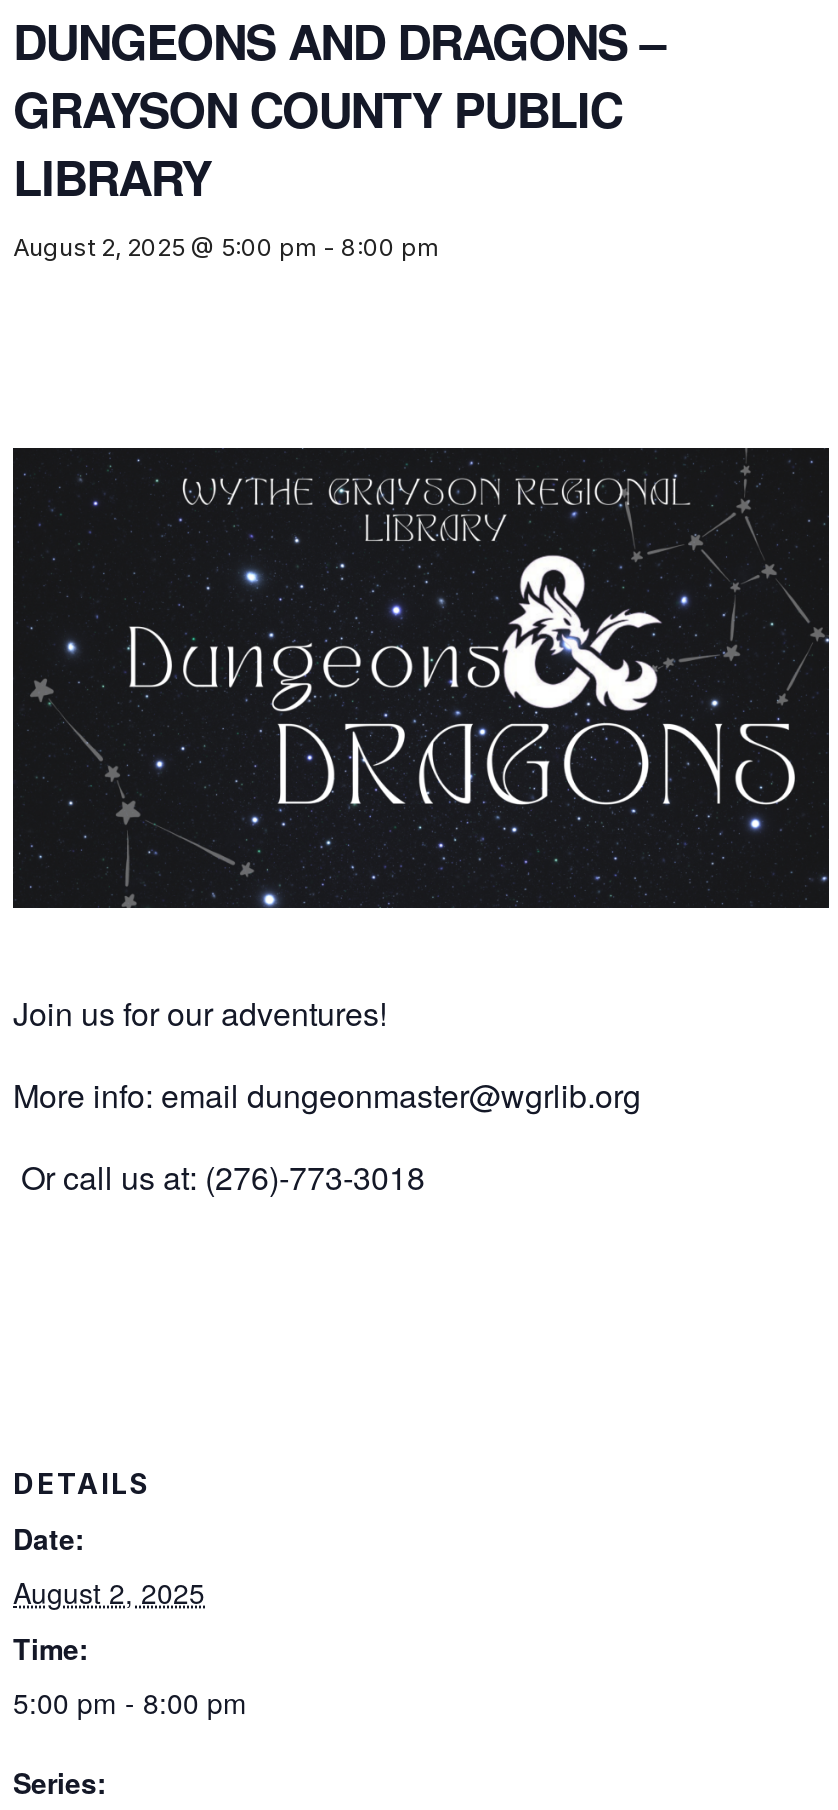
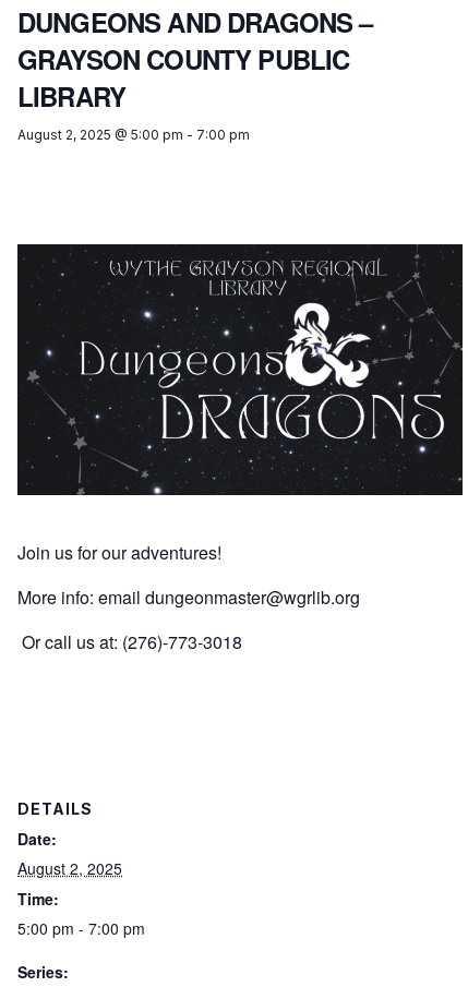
[13,232,439,262] August 2, 2025 @ 5:00 pm - 8:00 pm -> [17,127,250,143] August 2, 2025 @ 5:00 pm - 7:00 pm
[13,1682,247,1722] 5:00 pm - 8:00 pm -> [17,917,145,939] 5:00 pm - 7:00 pm

